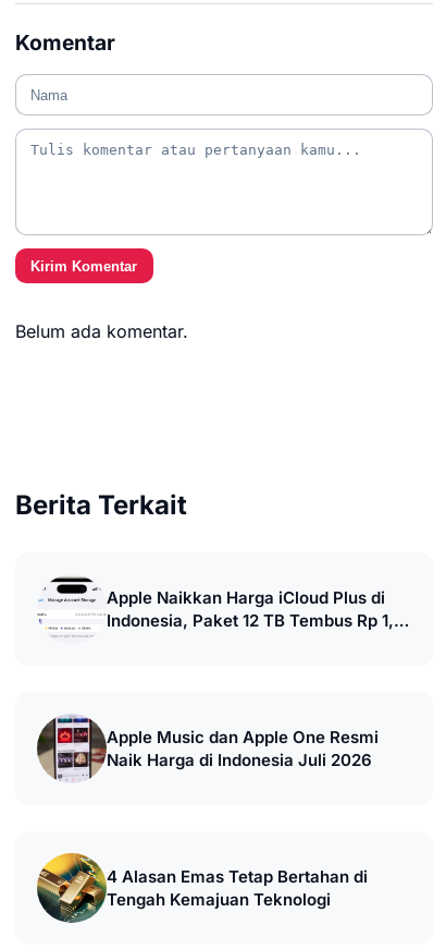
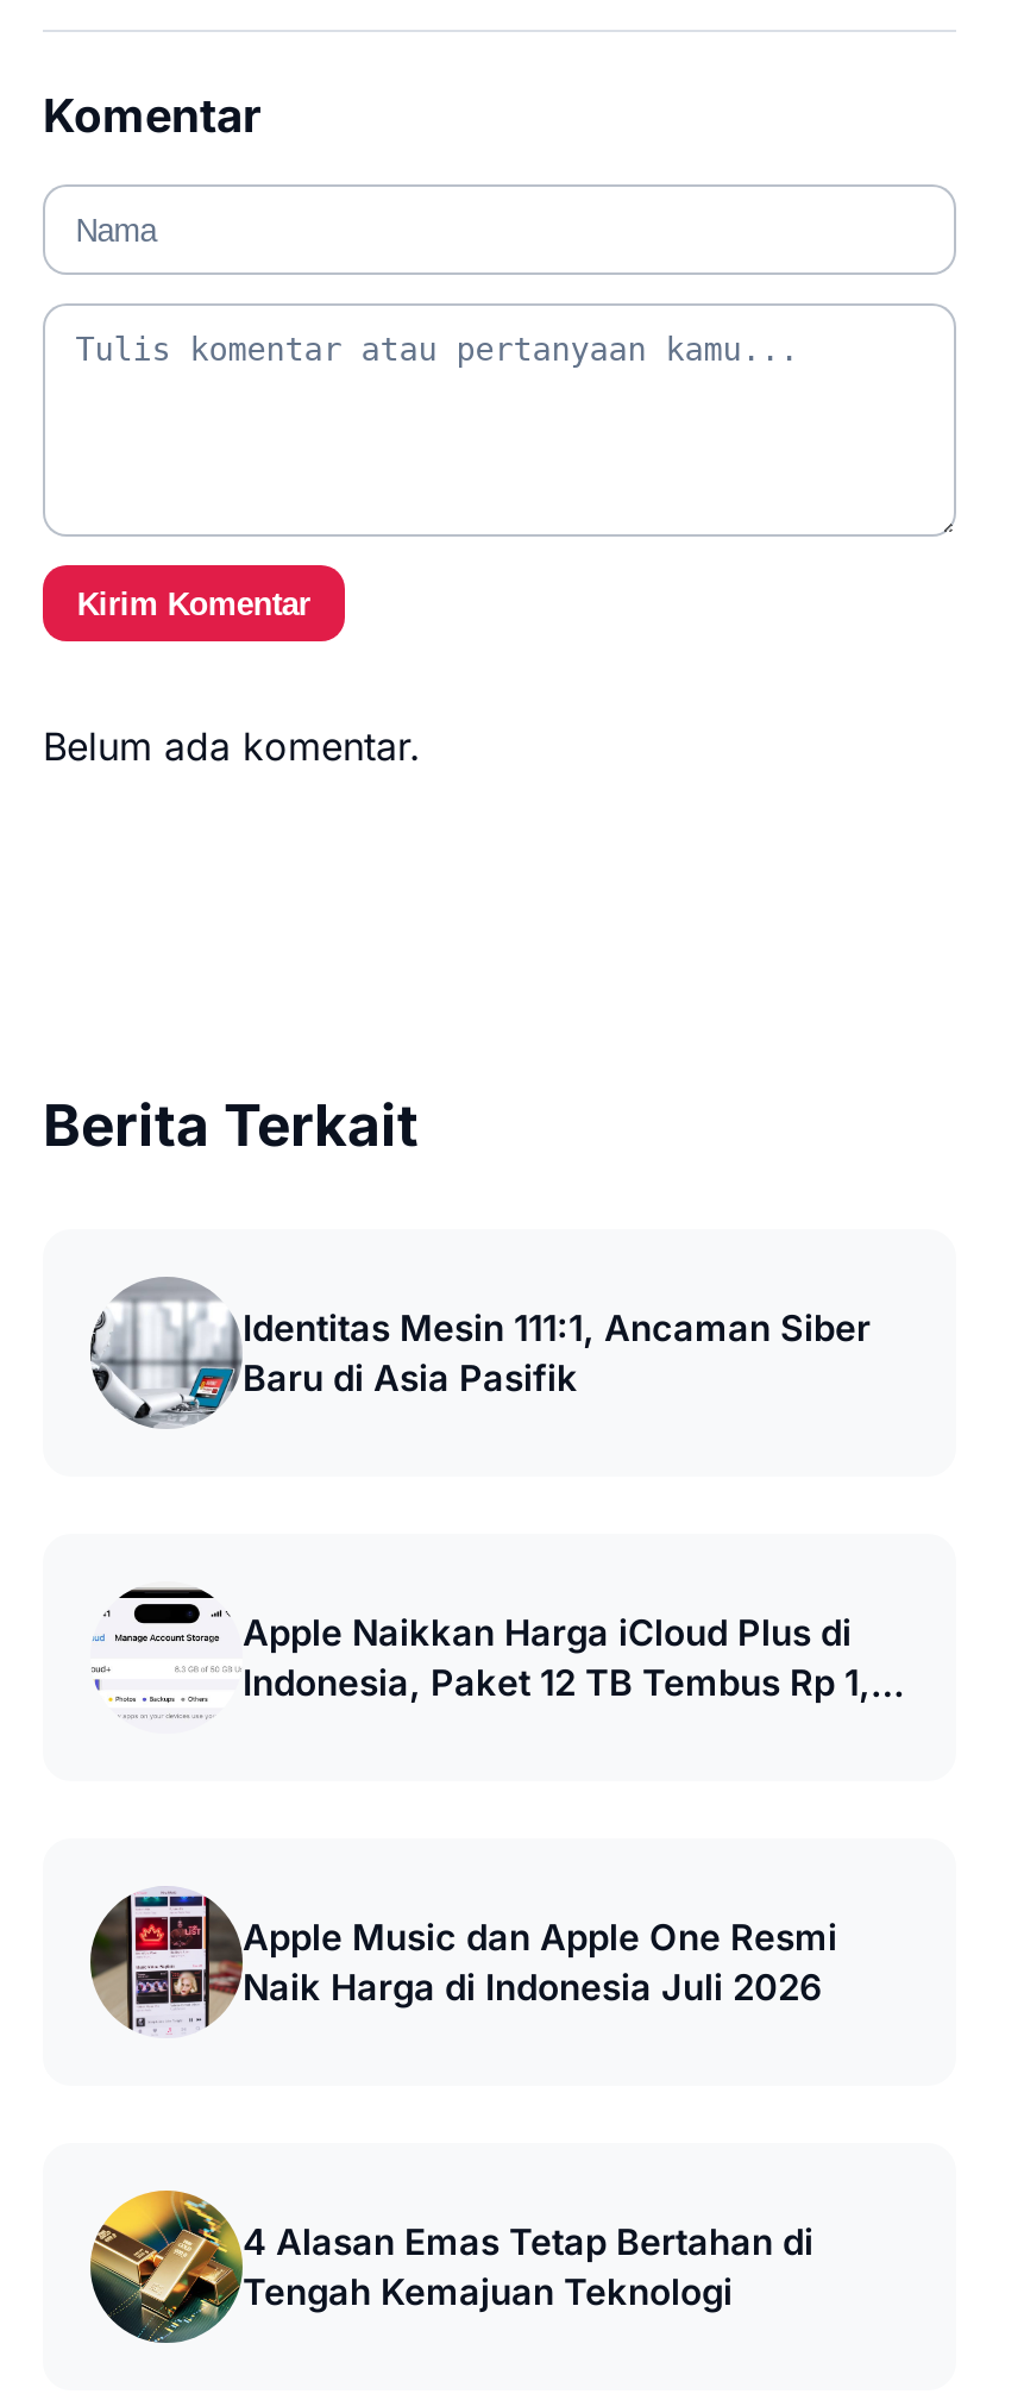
none -> [88,1277,871,1429] [image] | Identitas Mesin 111:1, Ancaman Siber | Baru di Asia Pasifik

